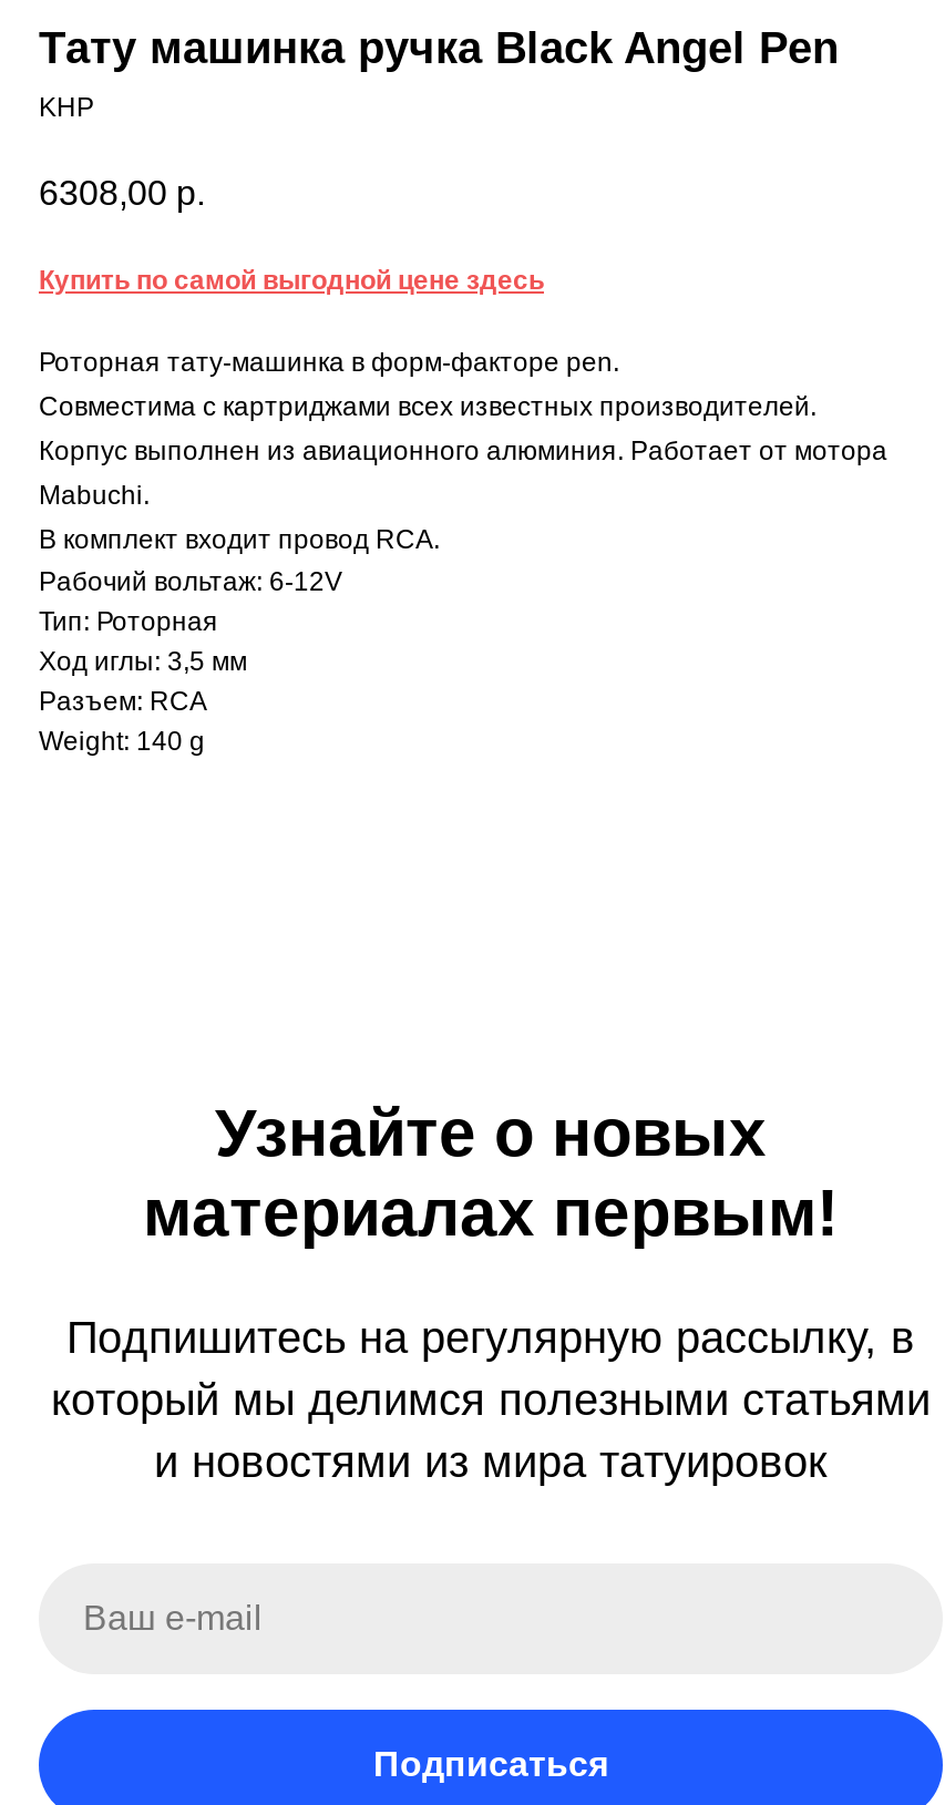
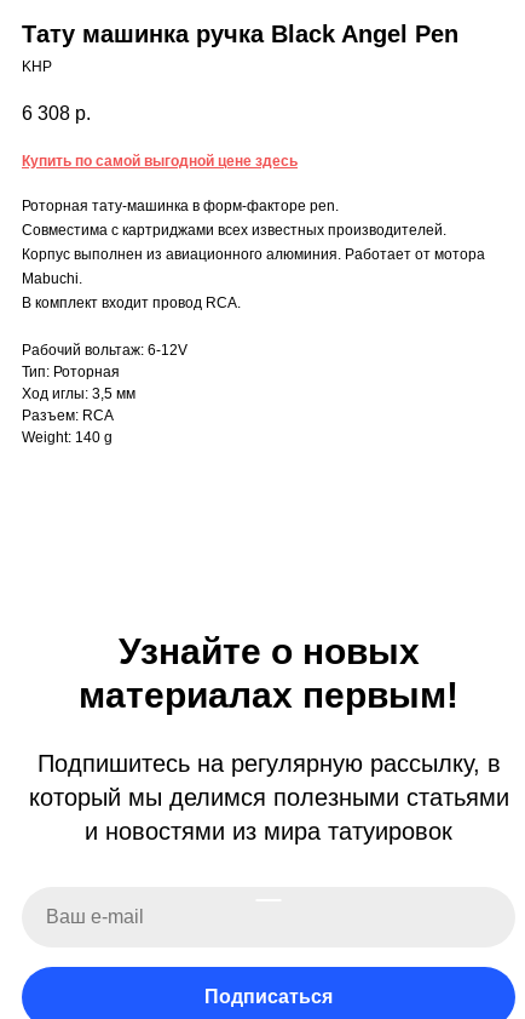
[39,175,205,212] 6308,00 р. -> [22,103,91,124] 6 308 р.

